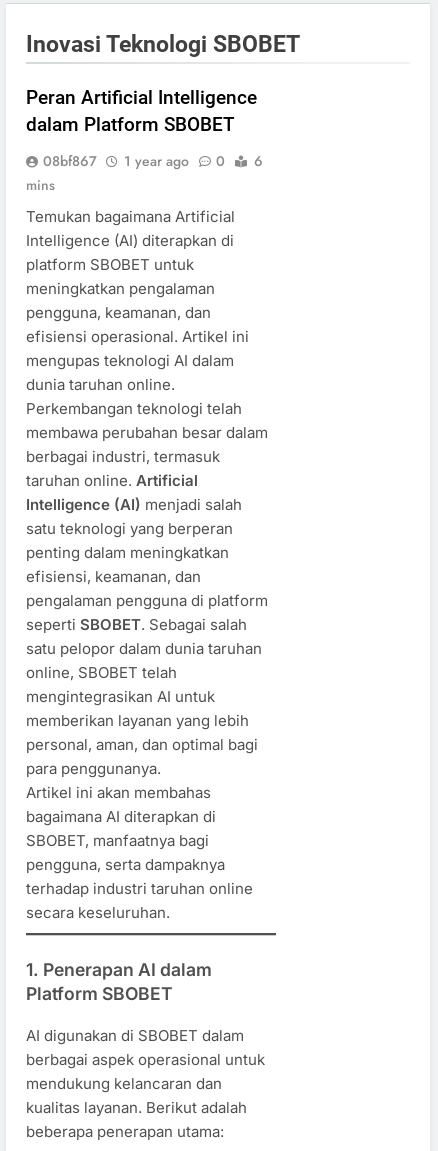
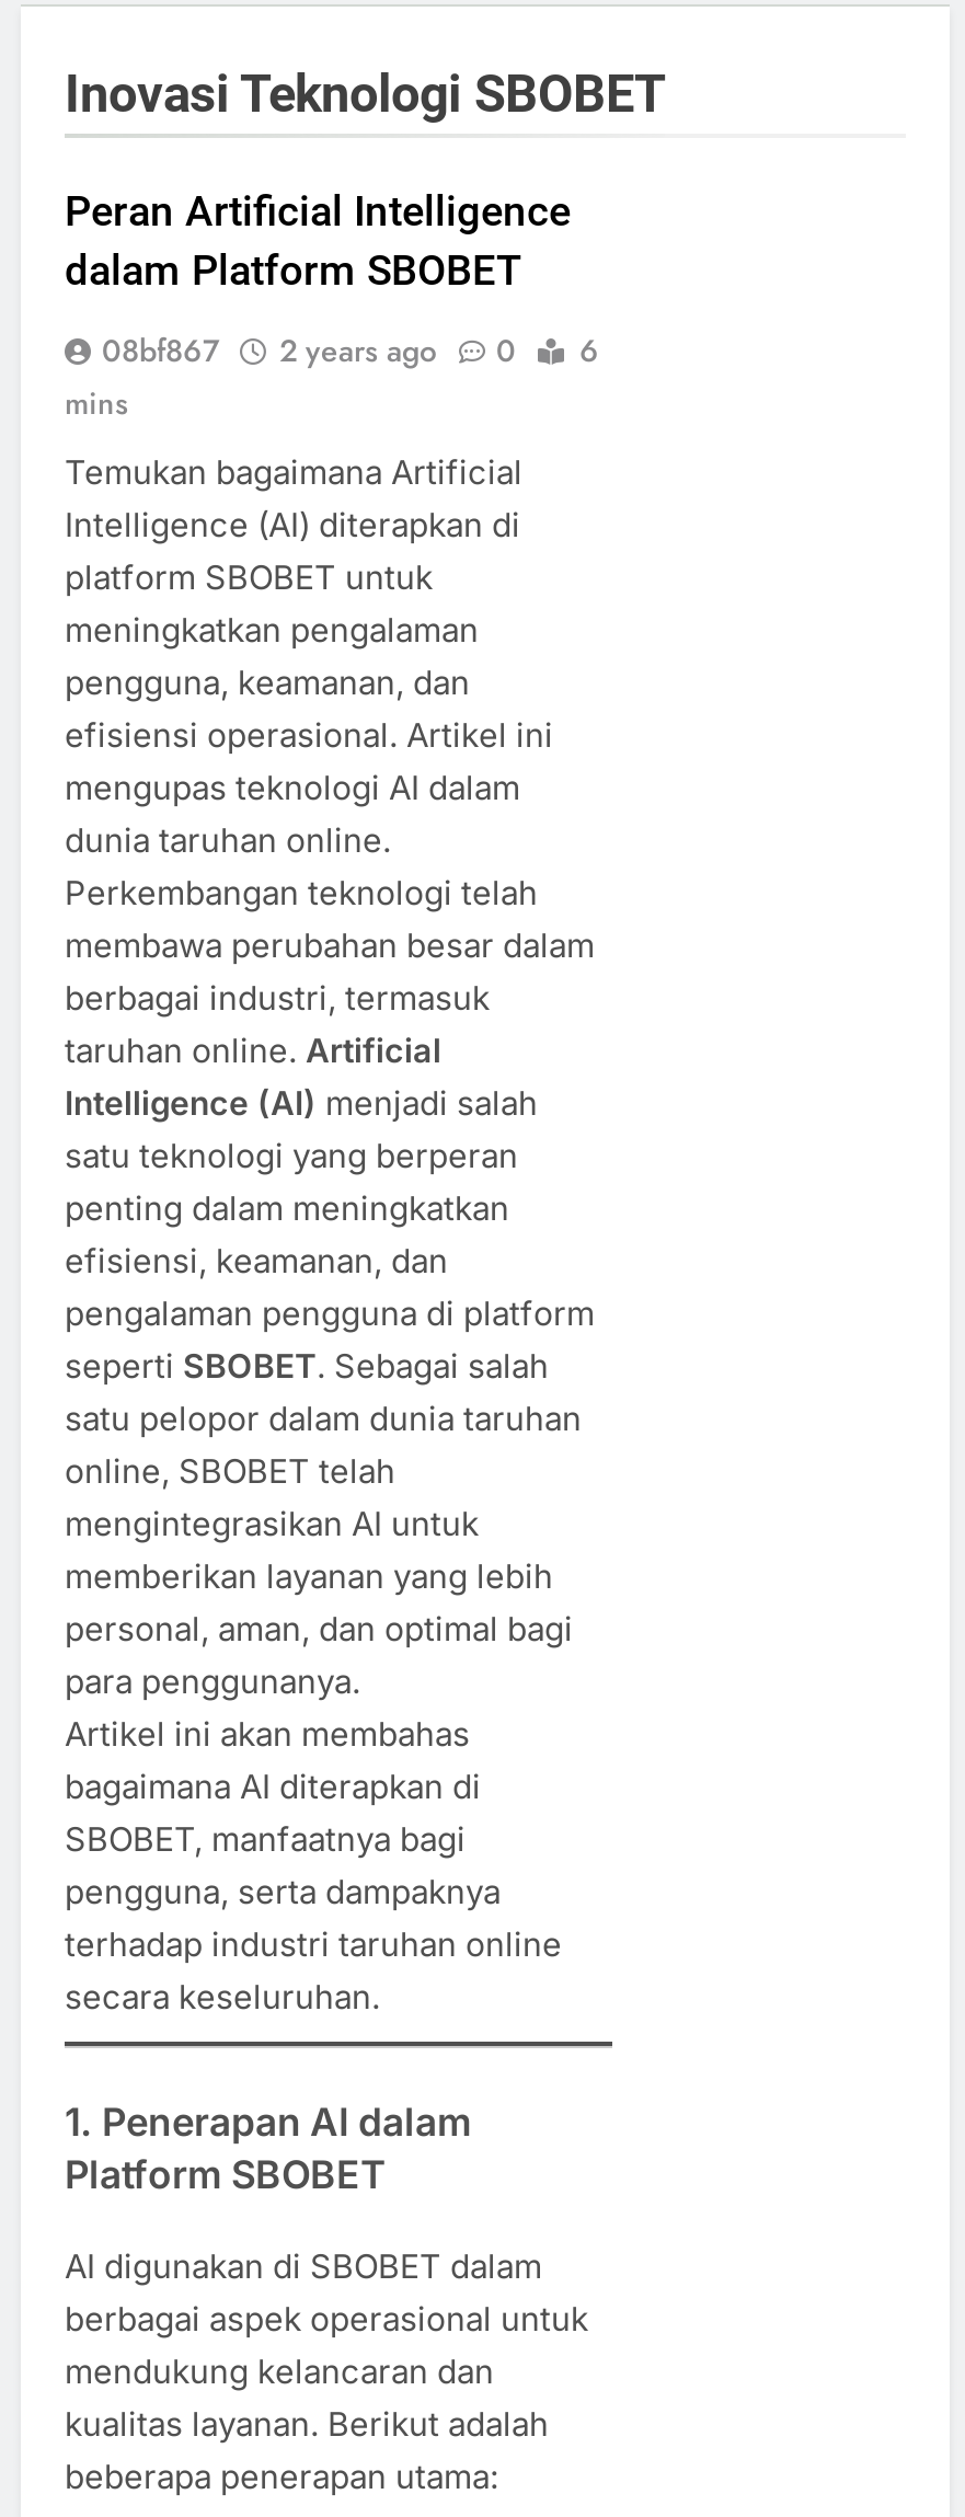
[43,151,263,171] 08bf867 1 year ago 0 6 -> [102,329,599,373] 08bf867 2 years ago 0 6

